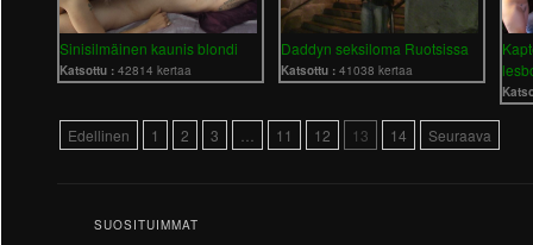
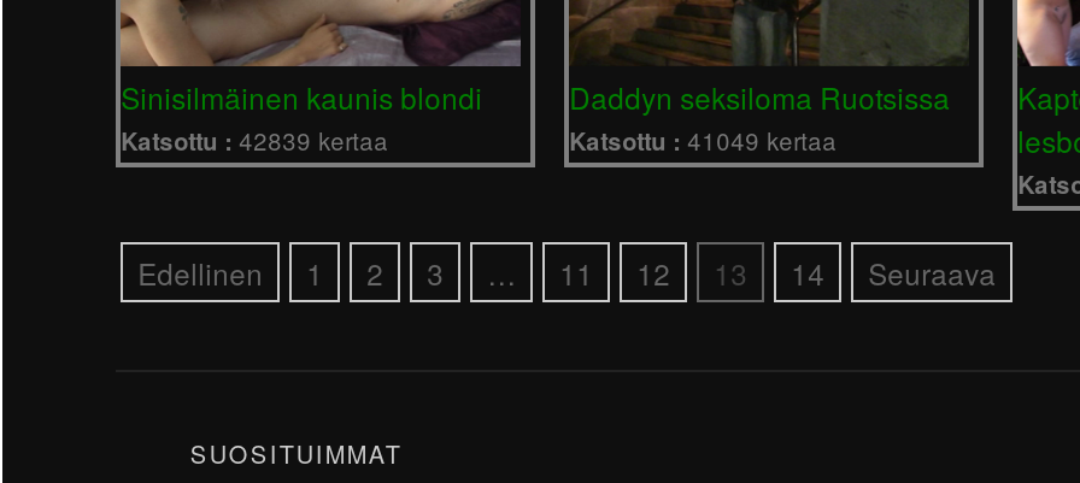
[60,61,192,78] Katsottu : 42814 kertaa -> [121,125,388,158] Katsottu : 42839 kertaa
[281,61,413,78] Katsottu : 41038 kertaa -> [569,125,837,158] Katsottu : 41049 kertaa

